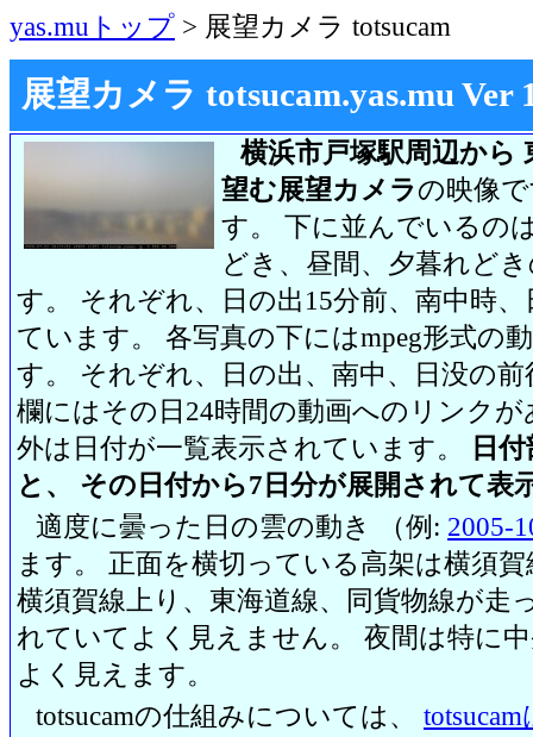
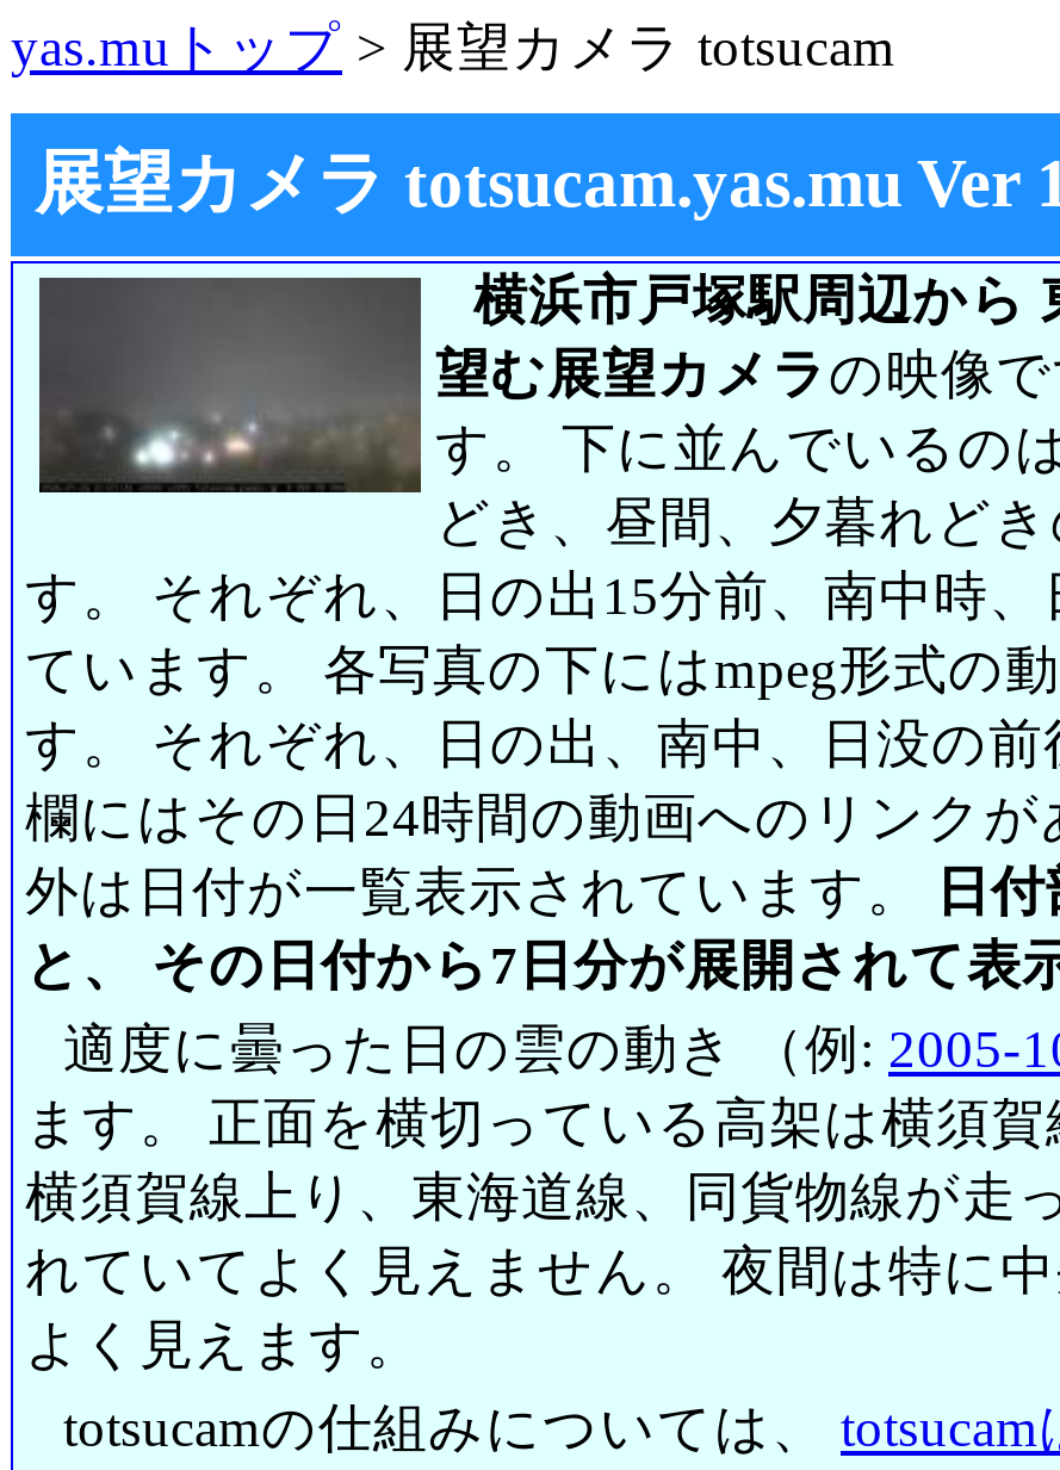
[24,143,214,249] [image] -> [37,278,421,490] [image]

